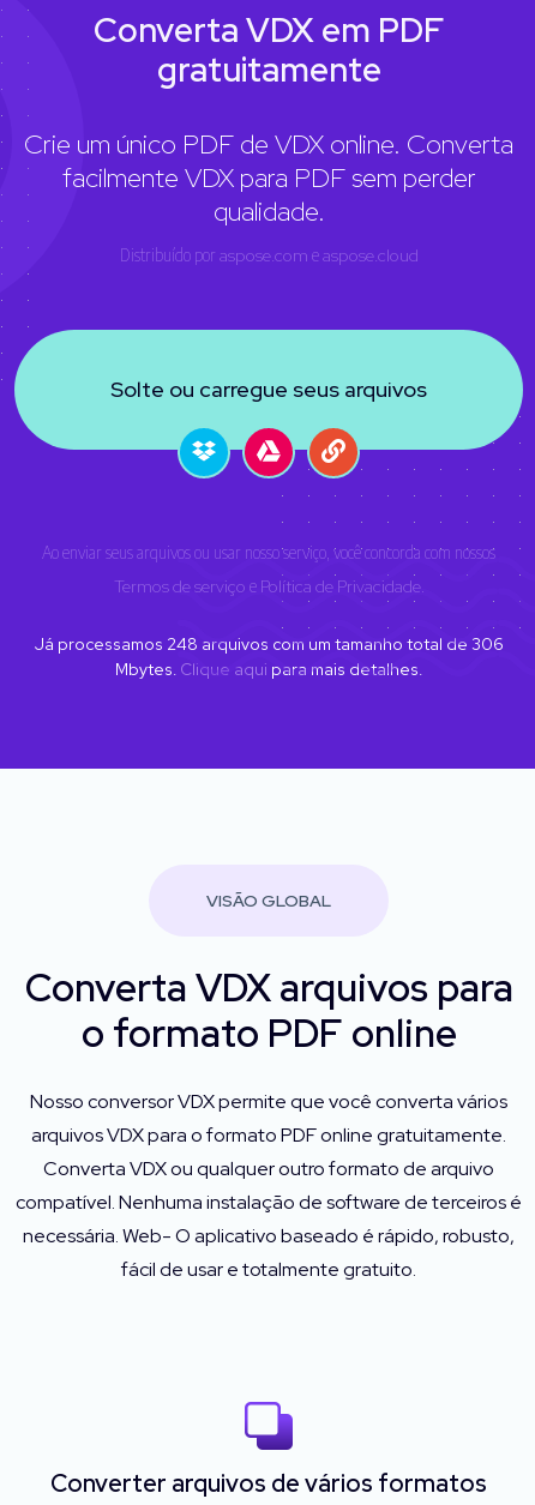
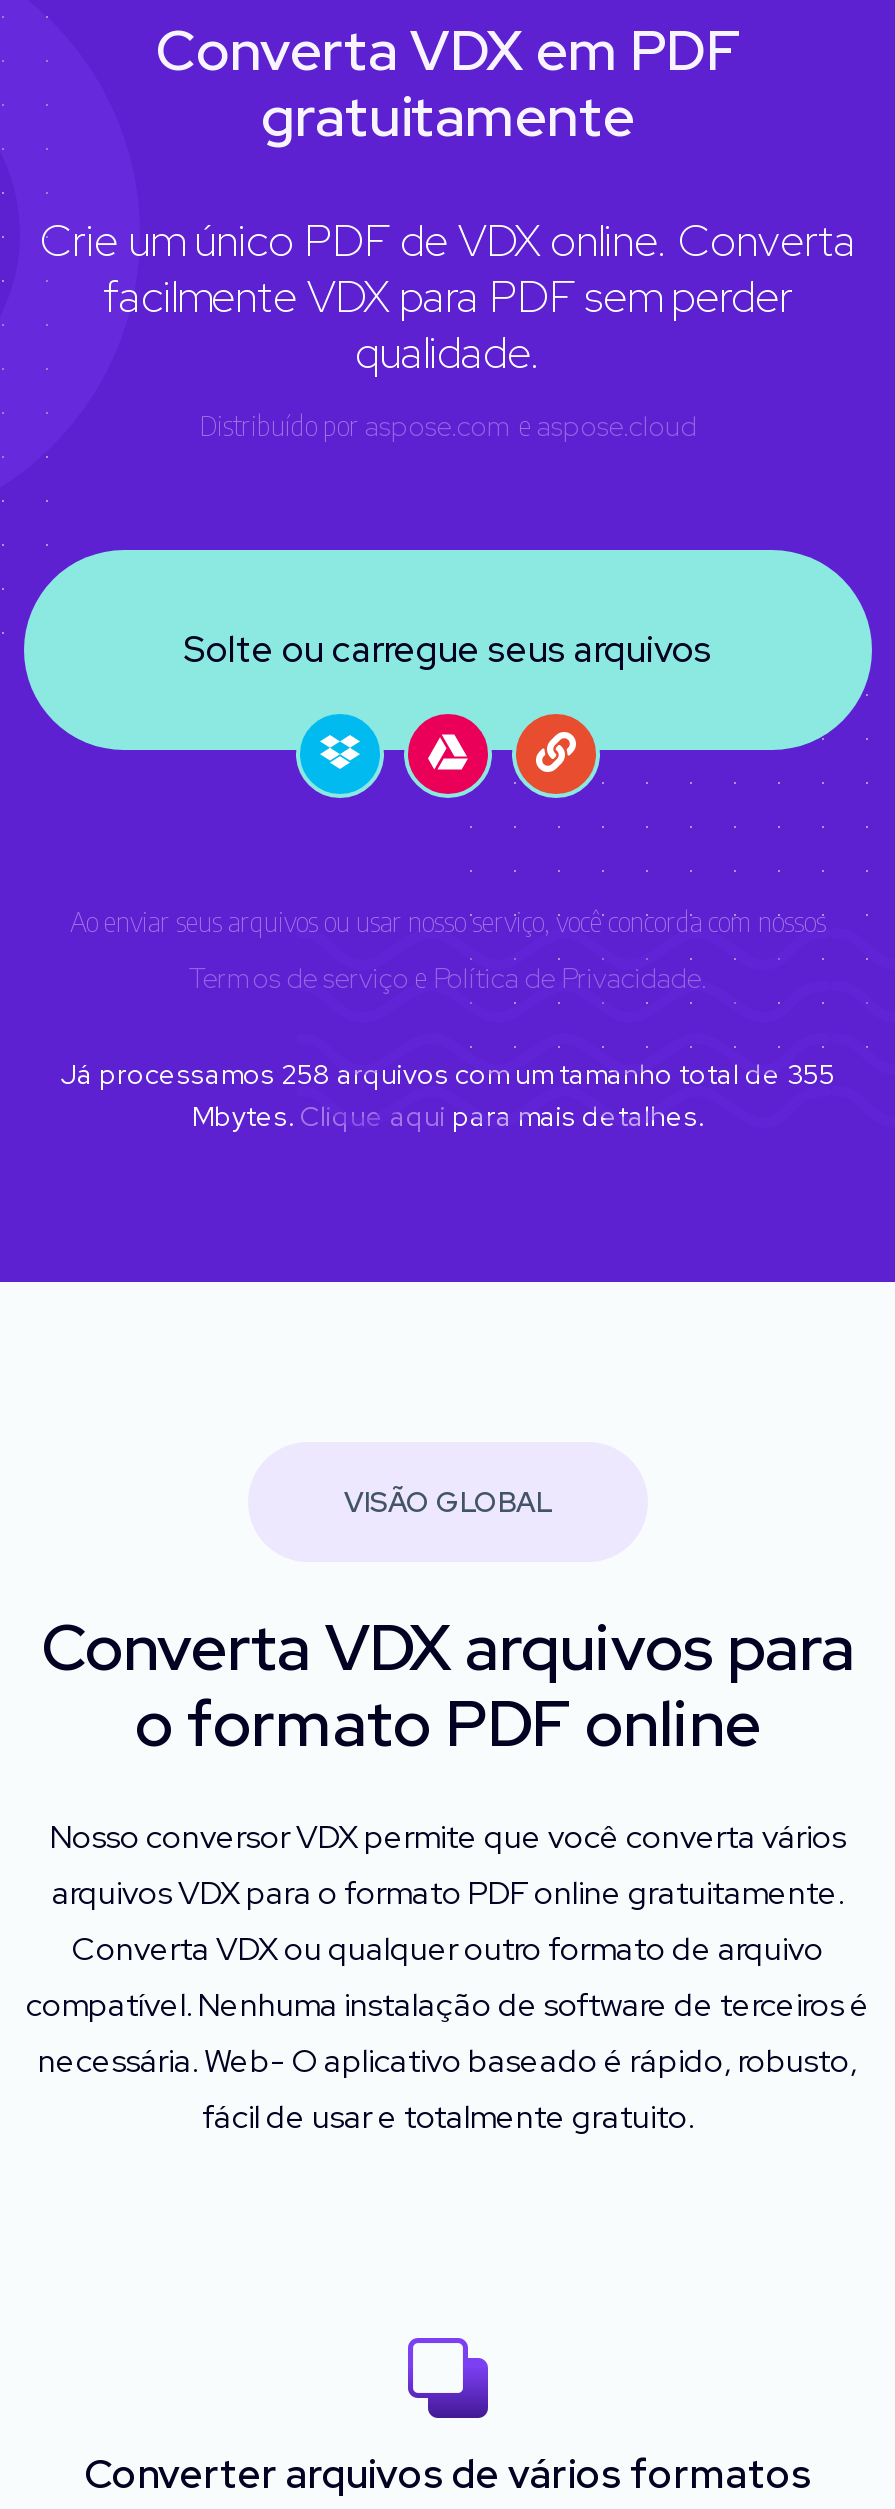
[34,633,503,654] Já processamos 248 arquivos com um tamanho total de 306 -> [61,1055,835,1091] Já processamos 258 arquivos com um tamanho total de 355

